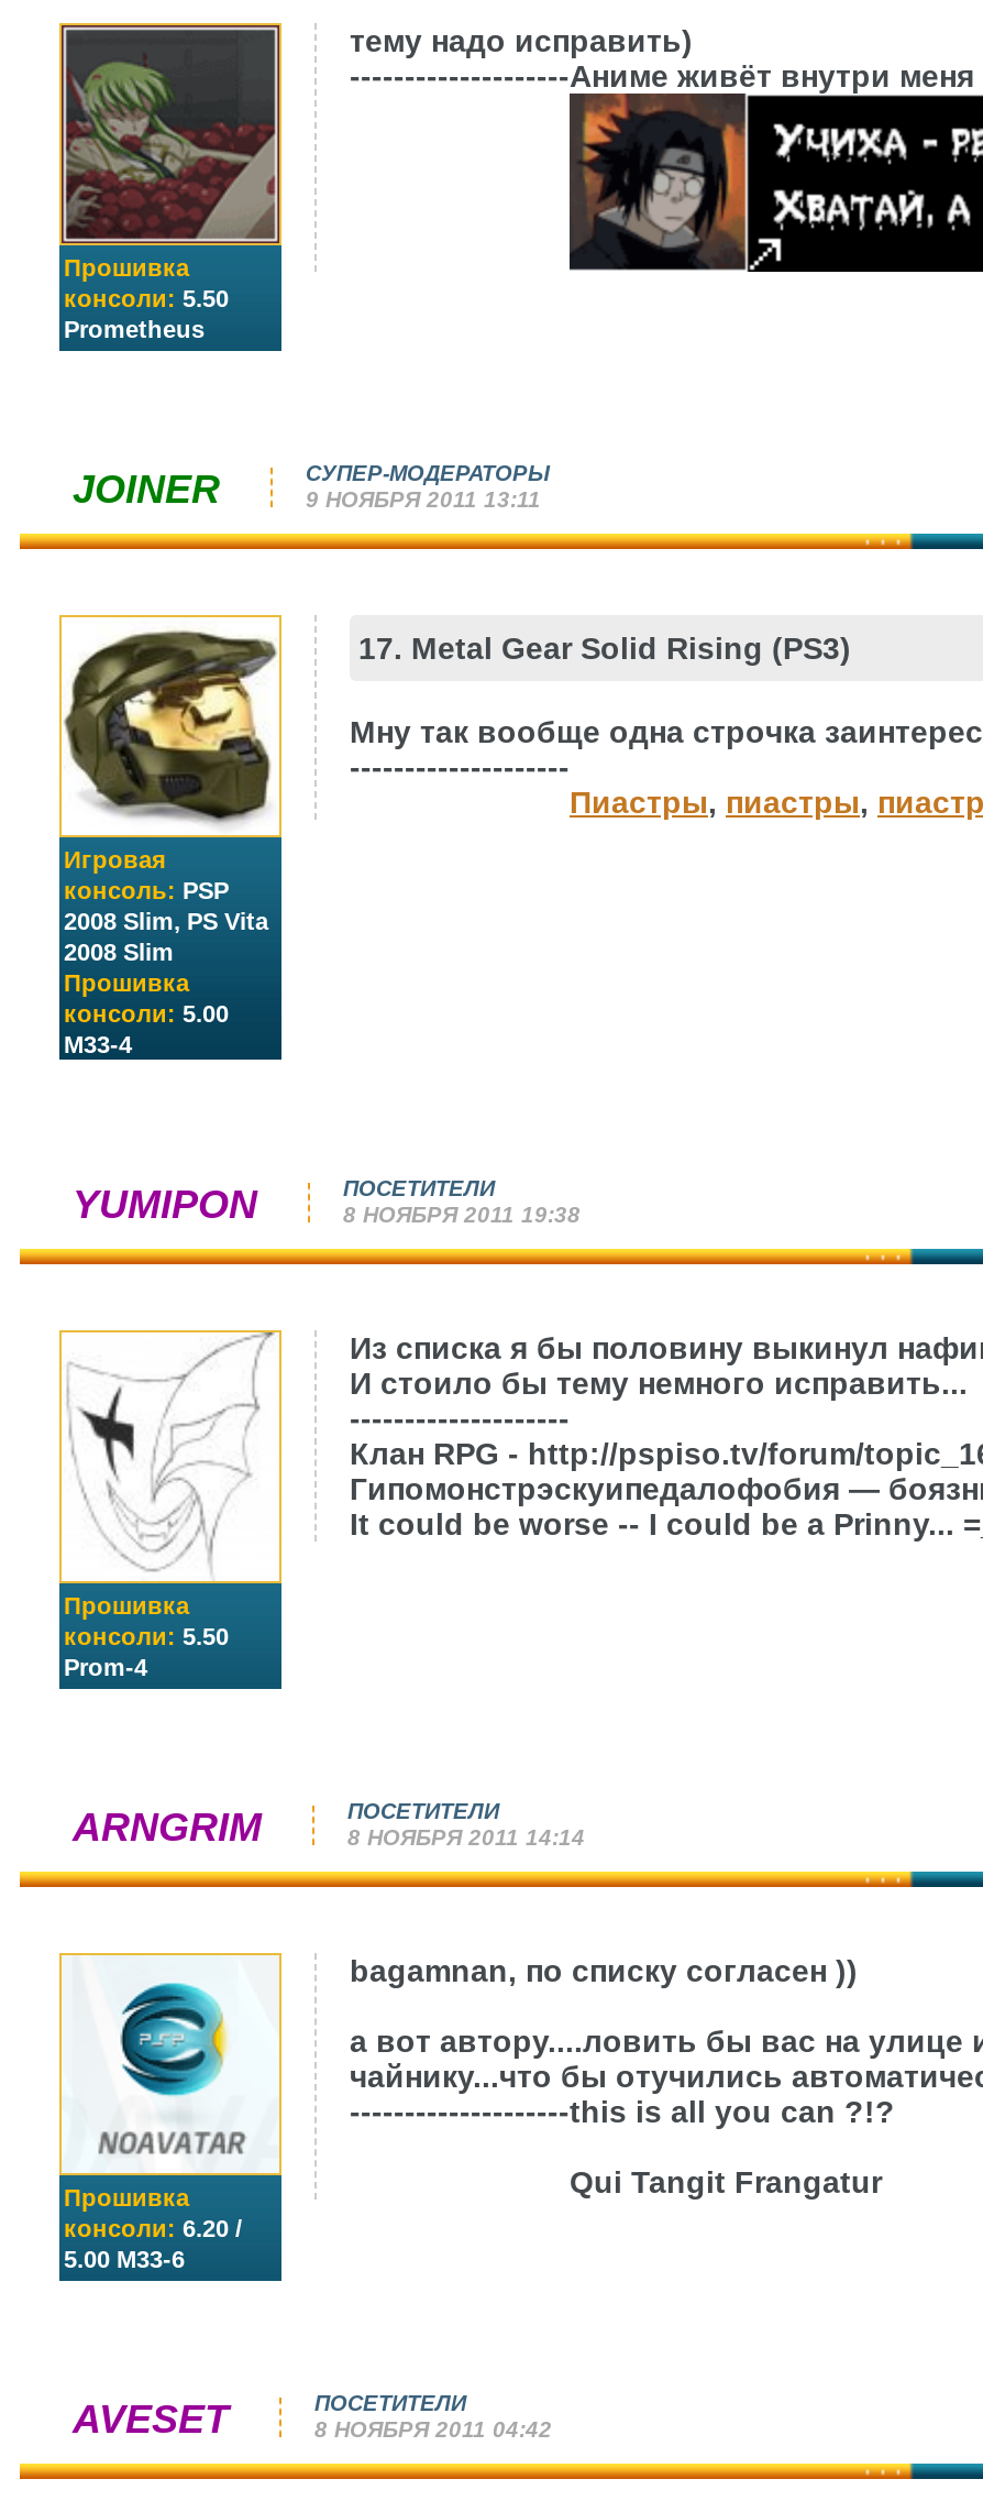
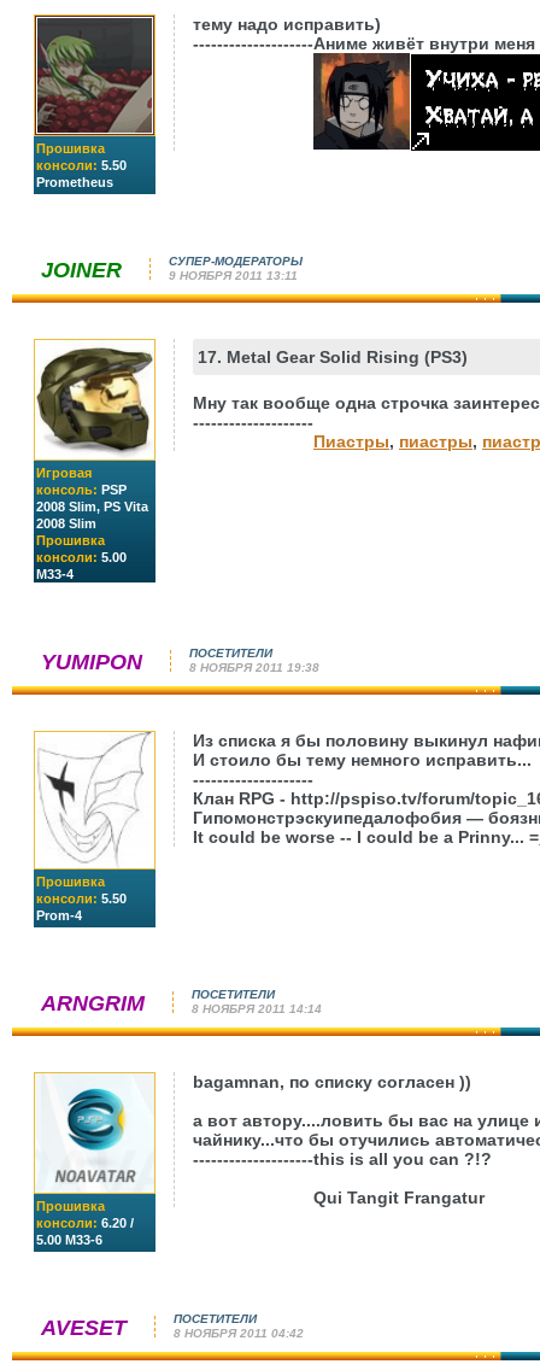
[585,113,730,250] [image] -> [322,63,403,140] [image]

